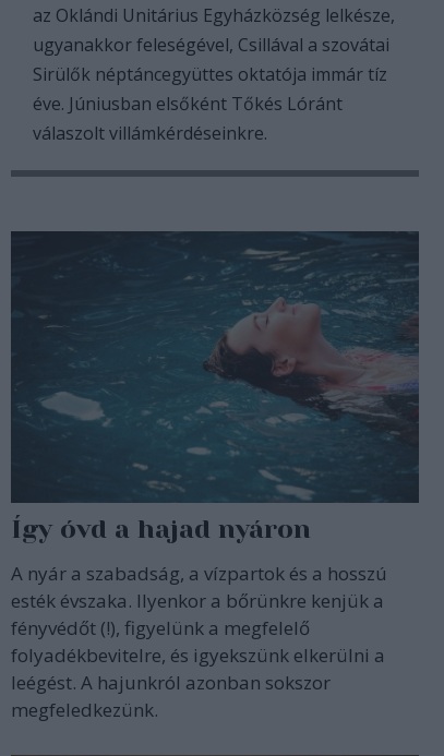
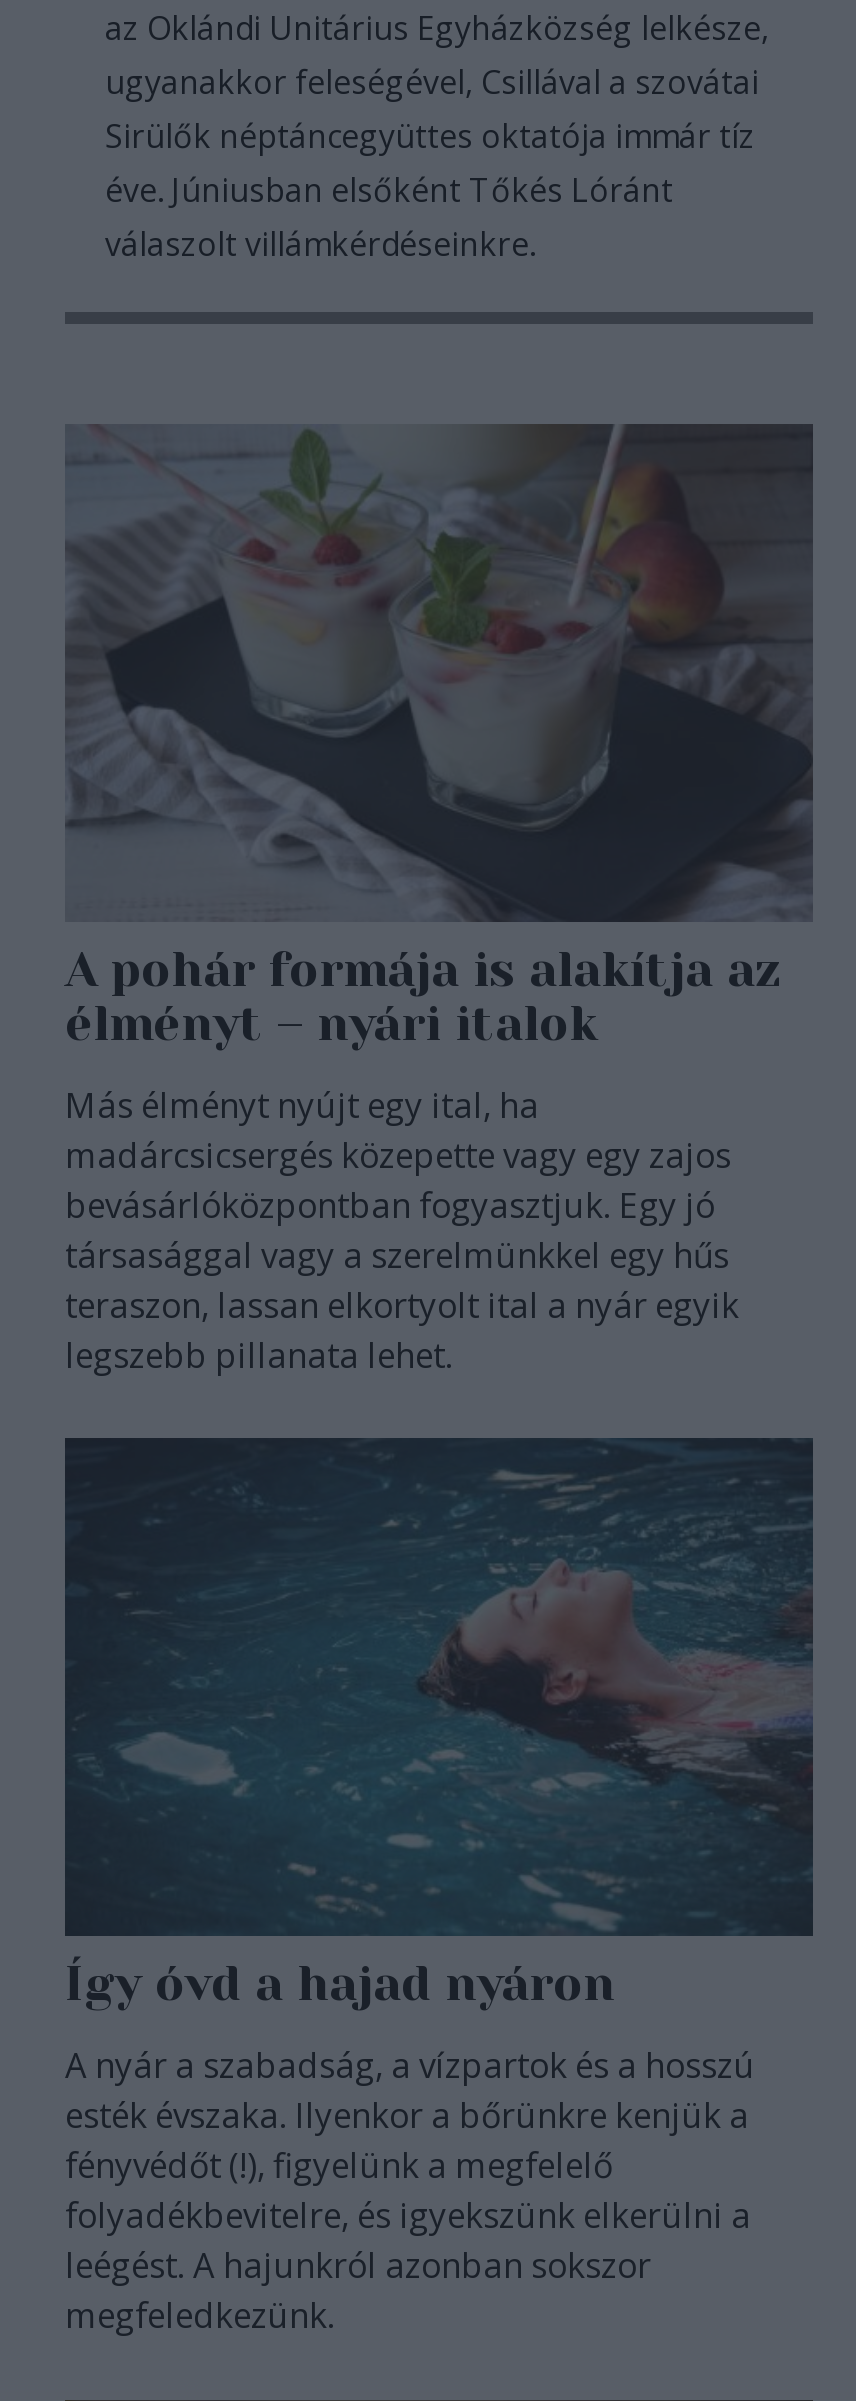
none -> [65,424,813,1377] [image] | A pohár formája is alakítja az | élményt – nyári italok | Más élményt nyújt egy ital, ha | madárcsicsergés közepette vagy egy zajos | bevásárlóközpontban fogyasztjuk. Egy jó | társasággal vagy a szerelmünkkel egy hűs | teraszon, lassan elkortyolt ital a nyár egyik | legszebb pillanata lehet.

